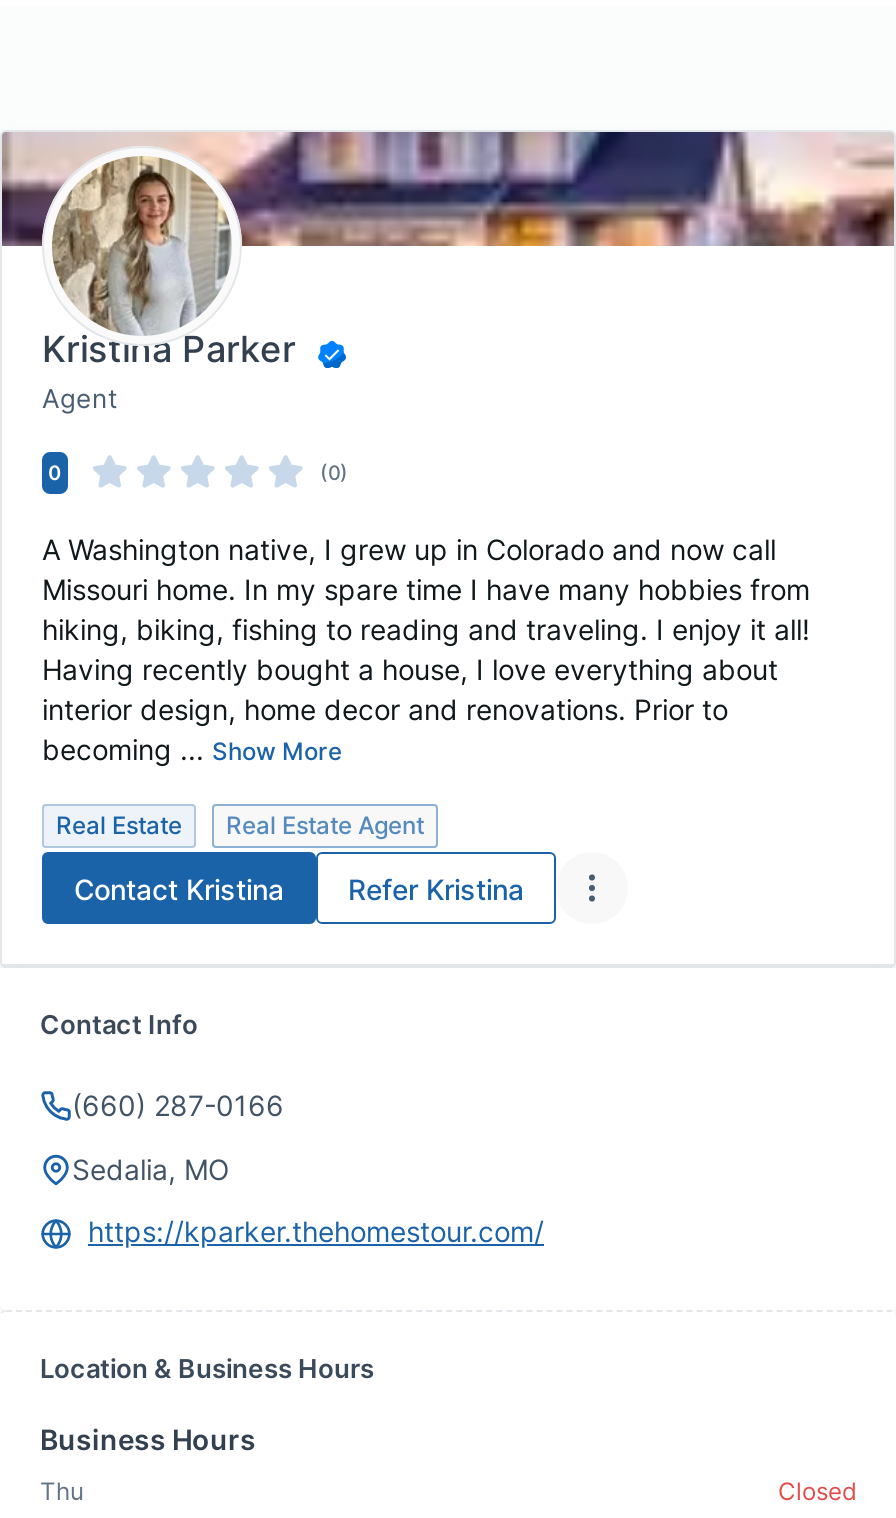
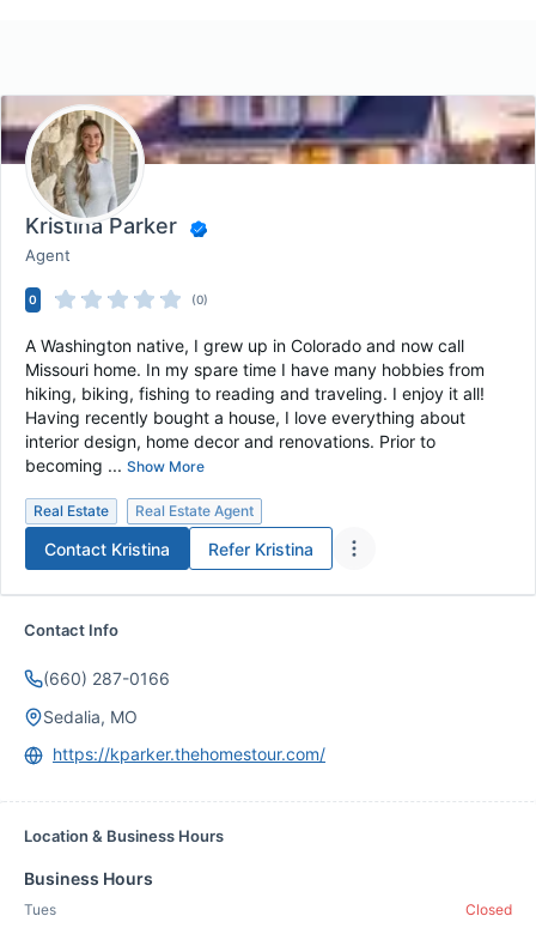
[40,1476,84,1506] Thu -> [24,900,56,918] Tues

